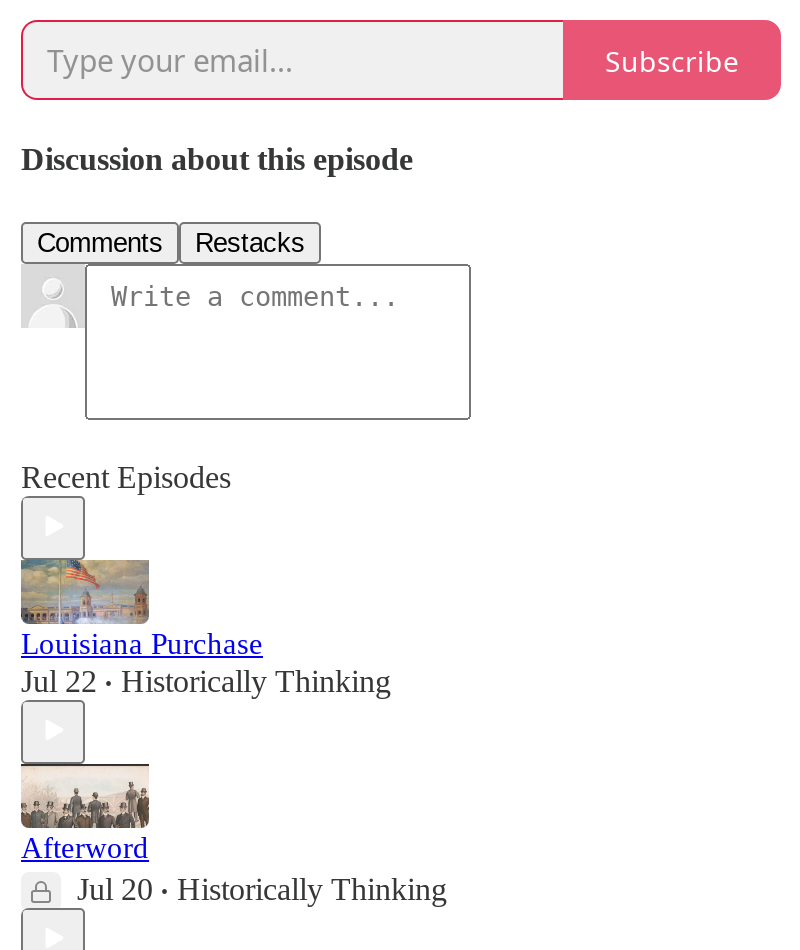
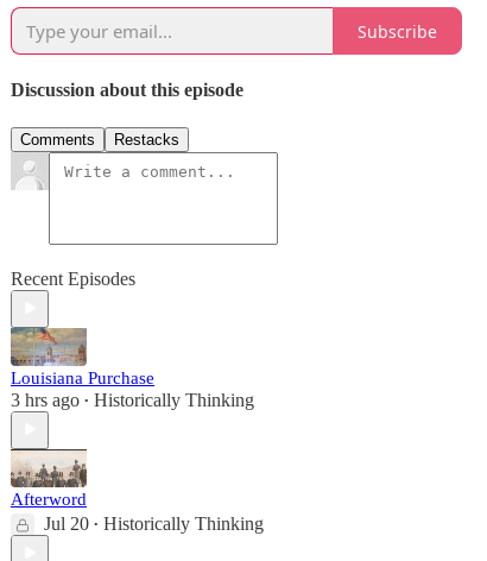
[21,663,391,697] Jul 22 • Historically Thinking -> [11,389,254,410] 3 hrs ago • Historically Thinking

